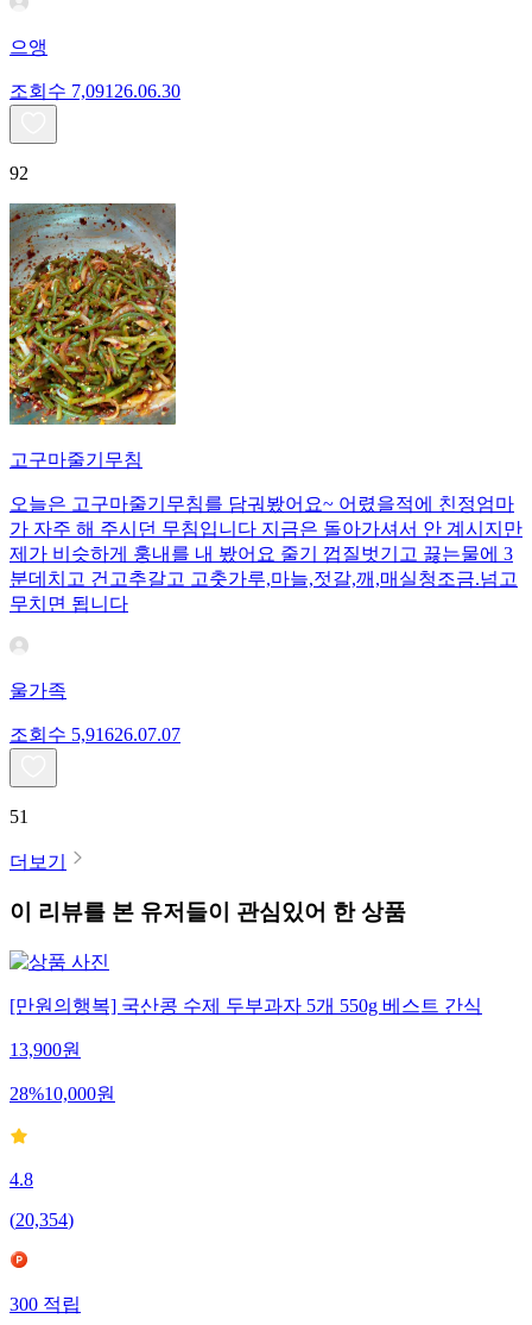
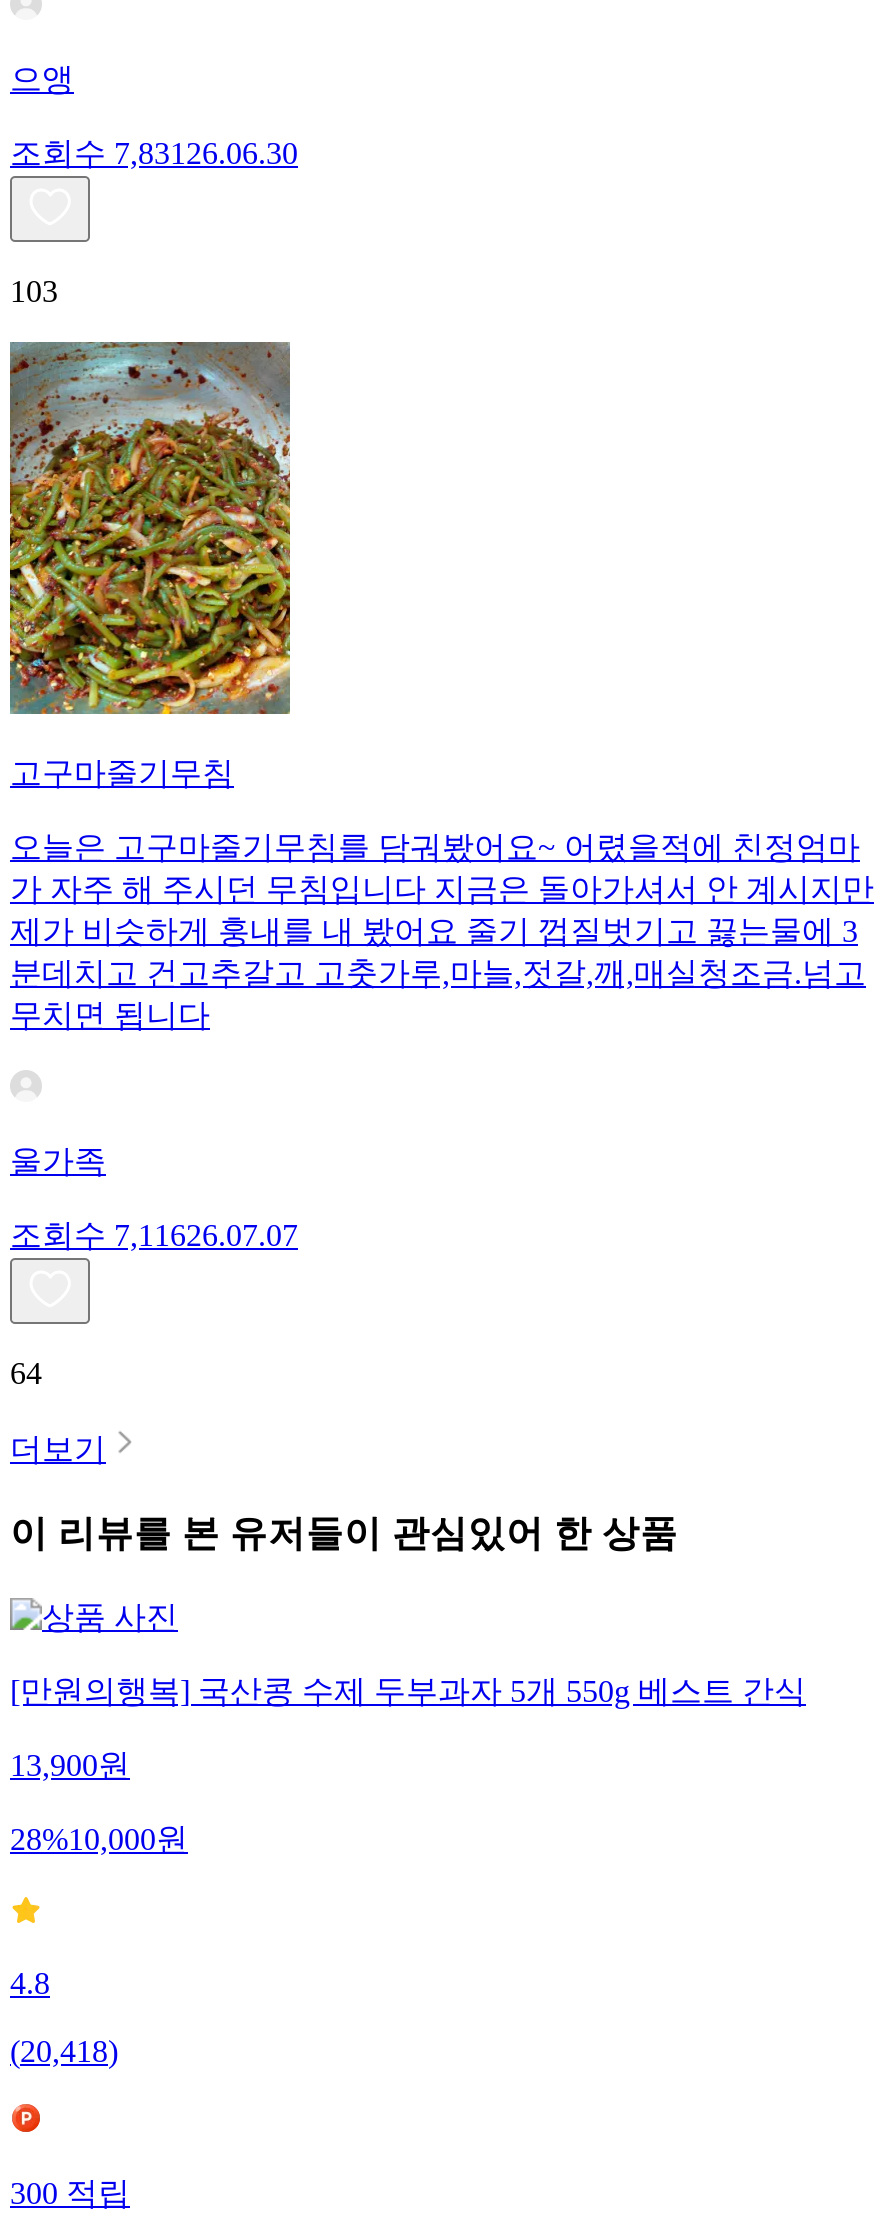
[9,81,180,101] 조회수 7,091 26.06.30 -> [10,135,298,169] 조회수 7,831 26.06.30
[9,163,28,183] 92 -> [10,273,58,307] 103
[9,724,180,744] 조회수 5,91626.07.07 -> [10,1217,298,1251] 조회수 7,11626.07.07
[9,806,28,826] 51 -> [10,1355,42,1389] 64
[9,1210,74,1230] (20,354) -> [10,2034,118,2068] (20,418)

